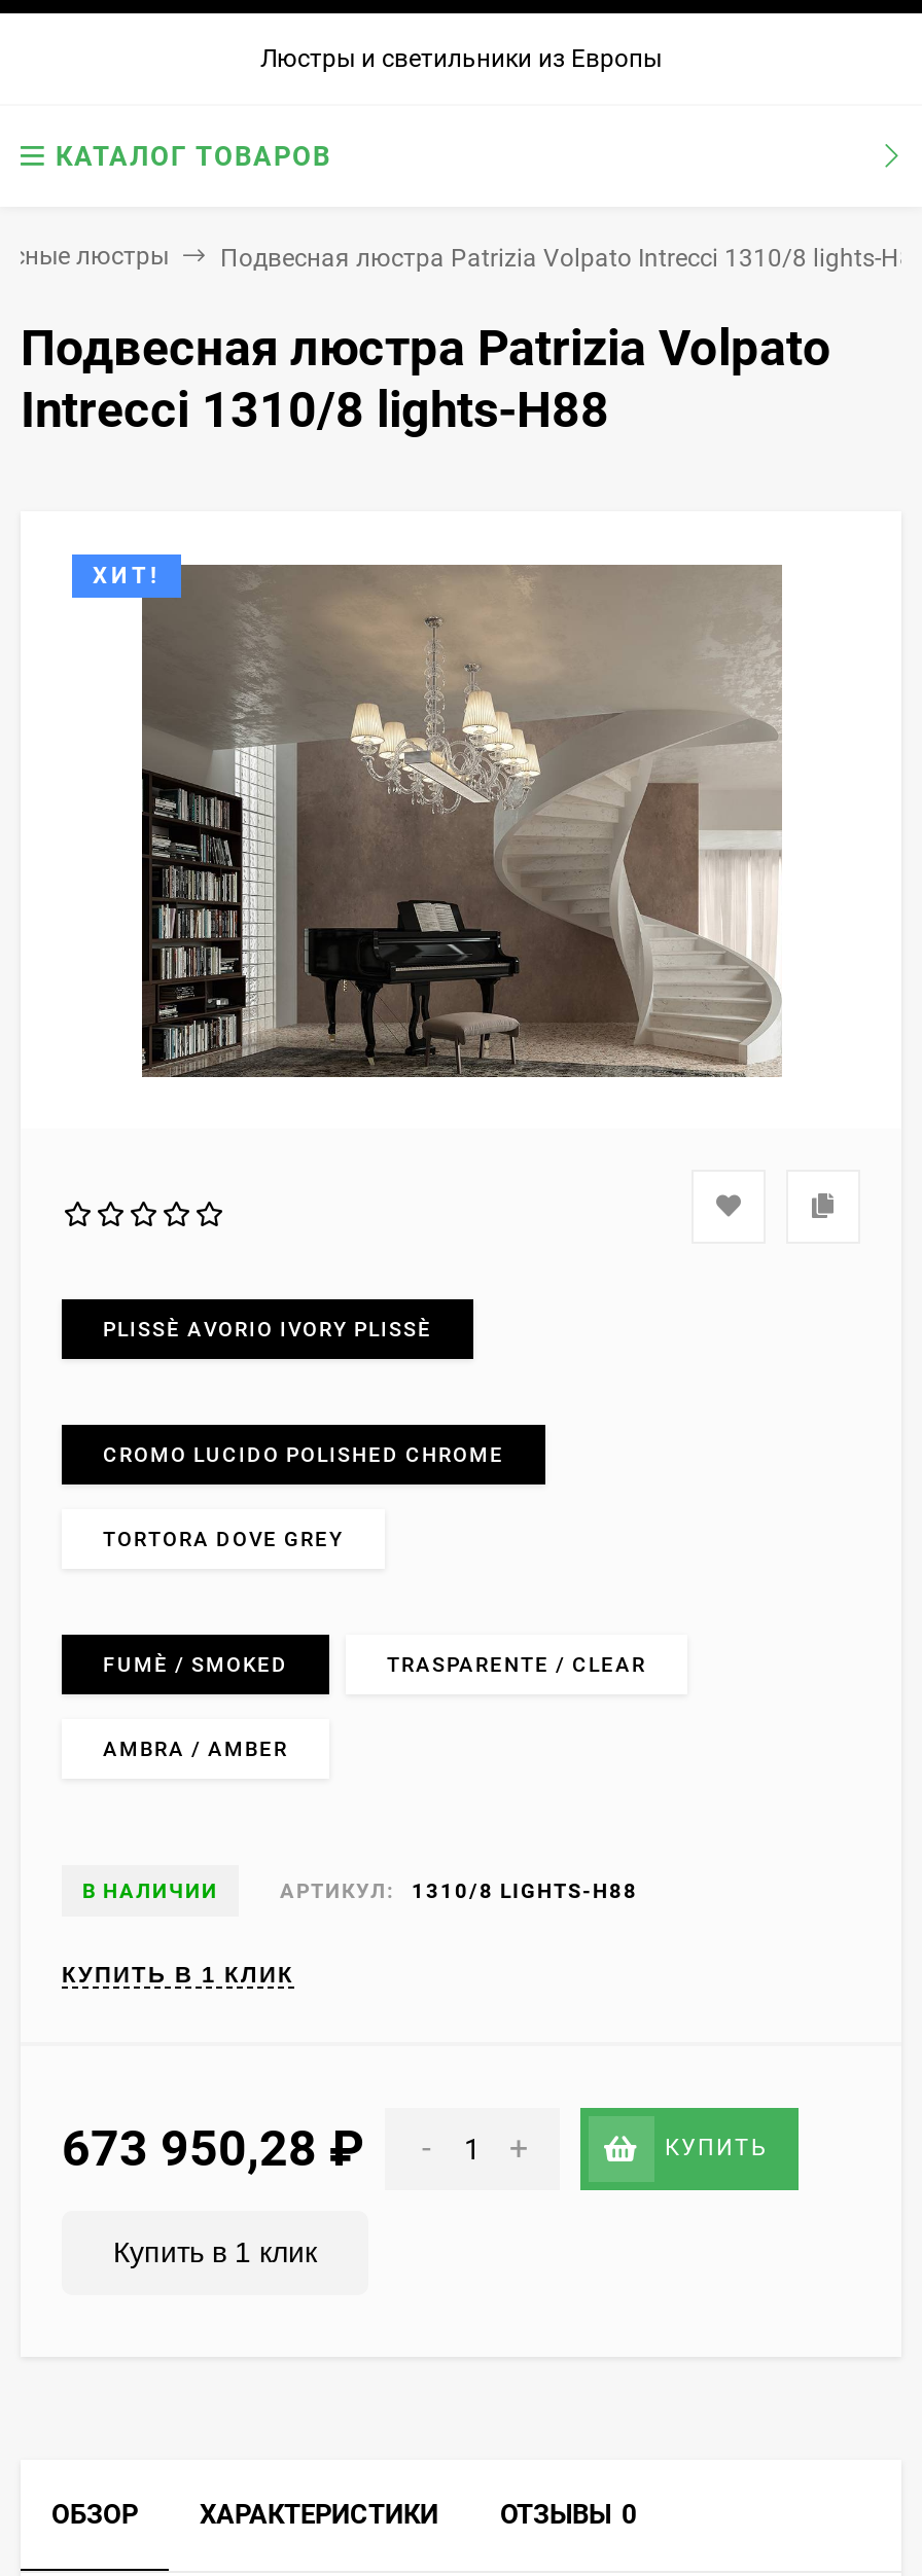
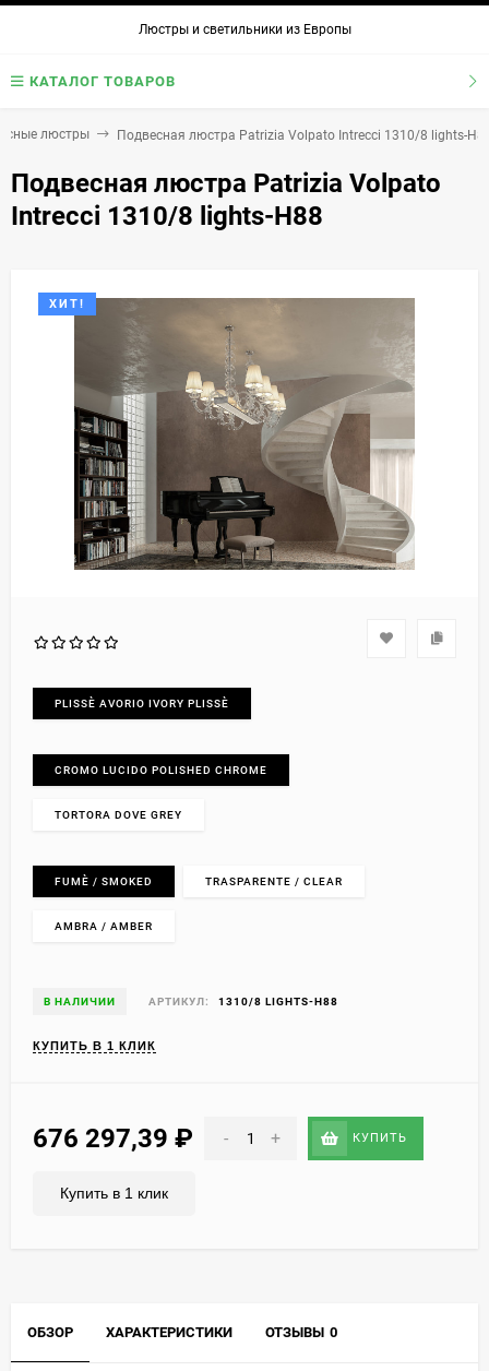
[62,2120,364,2177] 673 950,28 ₽ -> [33,1123,193,1154] 676 297,39 ₽

